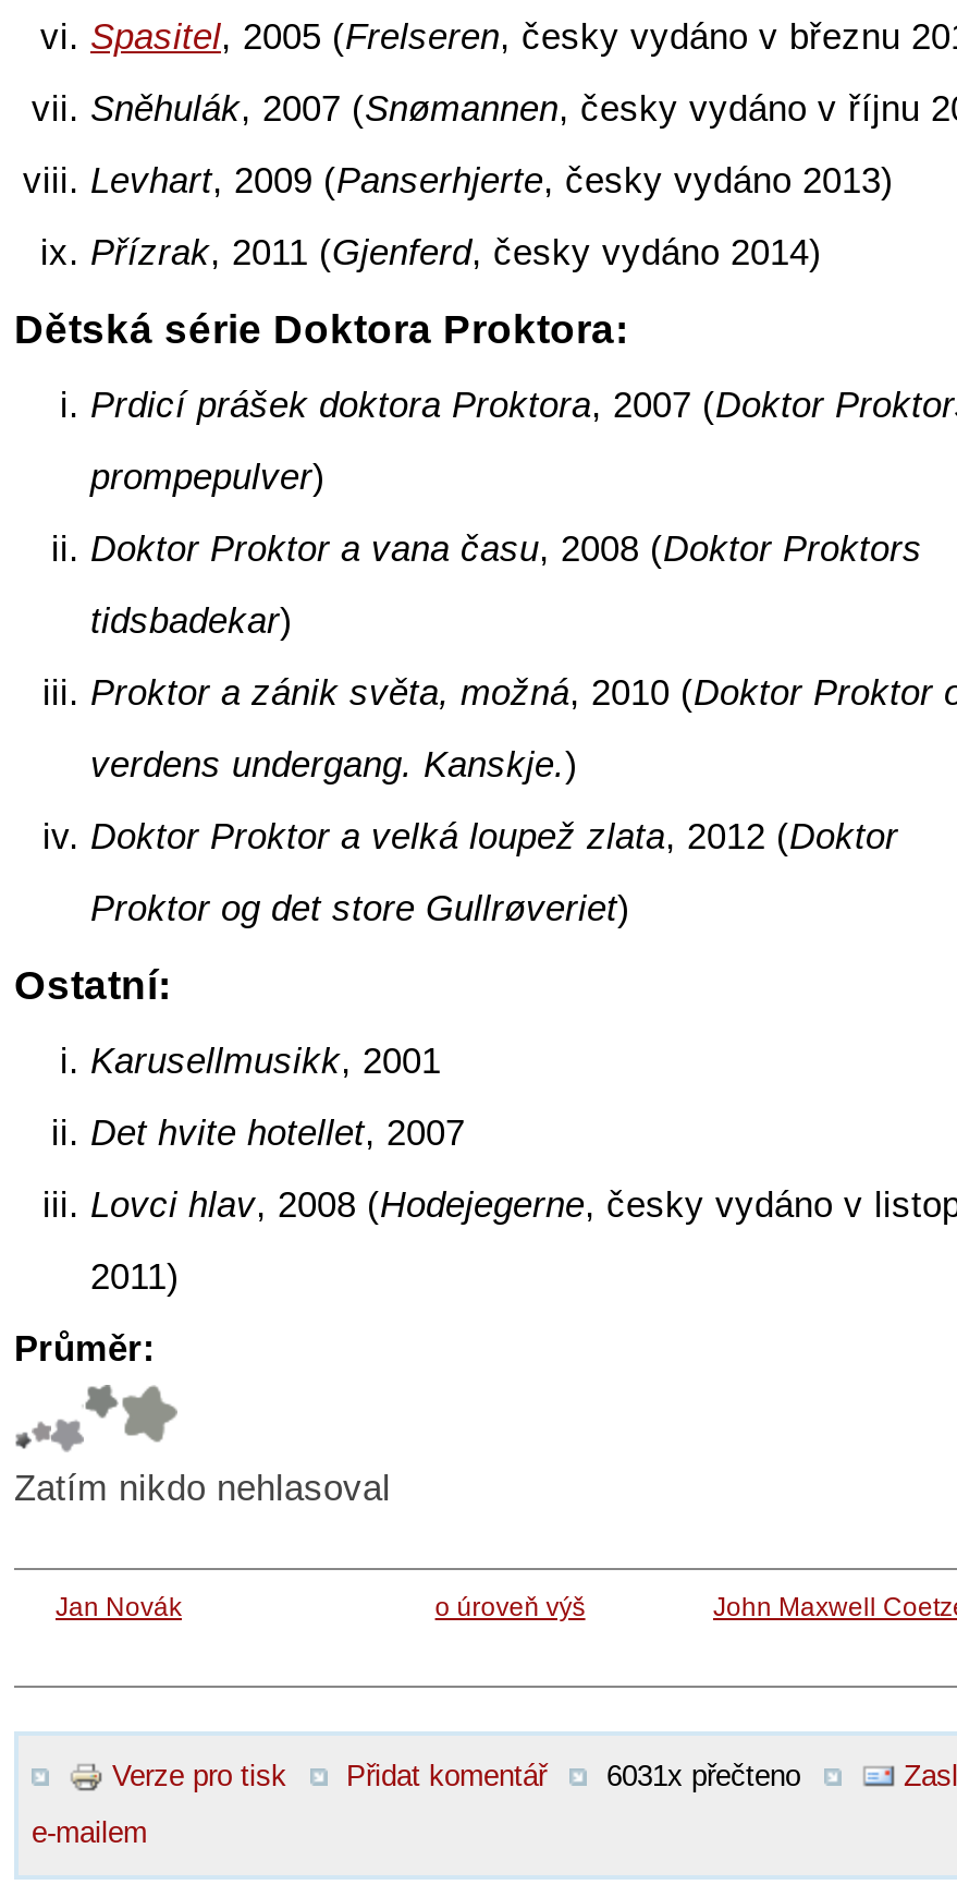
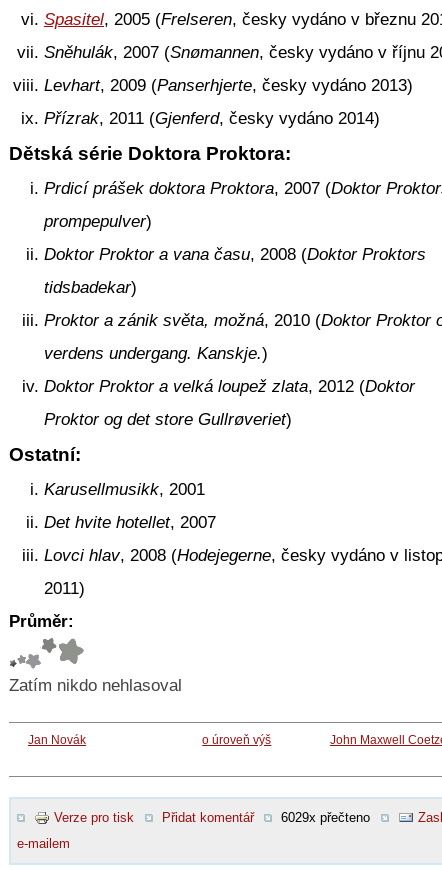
[112,1759,800,1791] Verze pro tisk Přidat komentář 6031x přečteno -> [54,809,370,824] Verze pro tisk Přidat komentář 6029x přečteno

